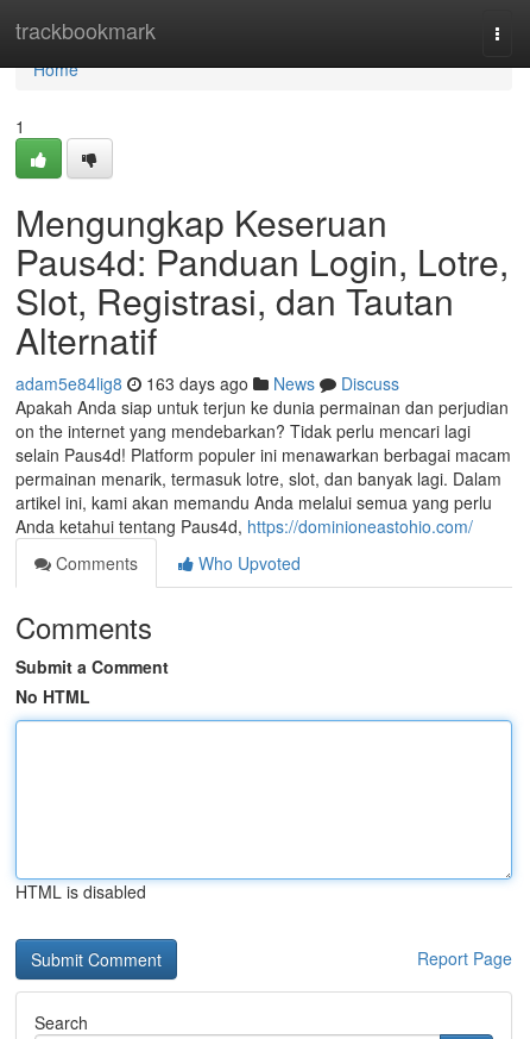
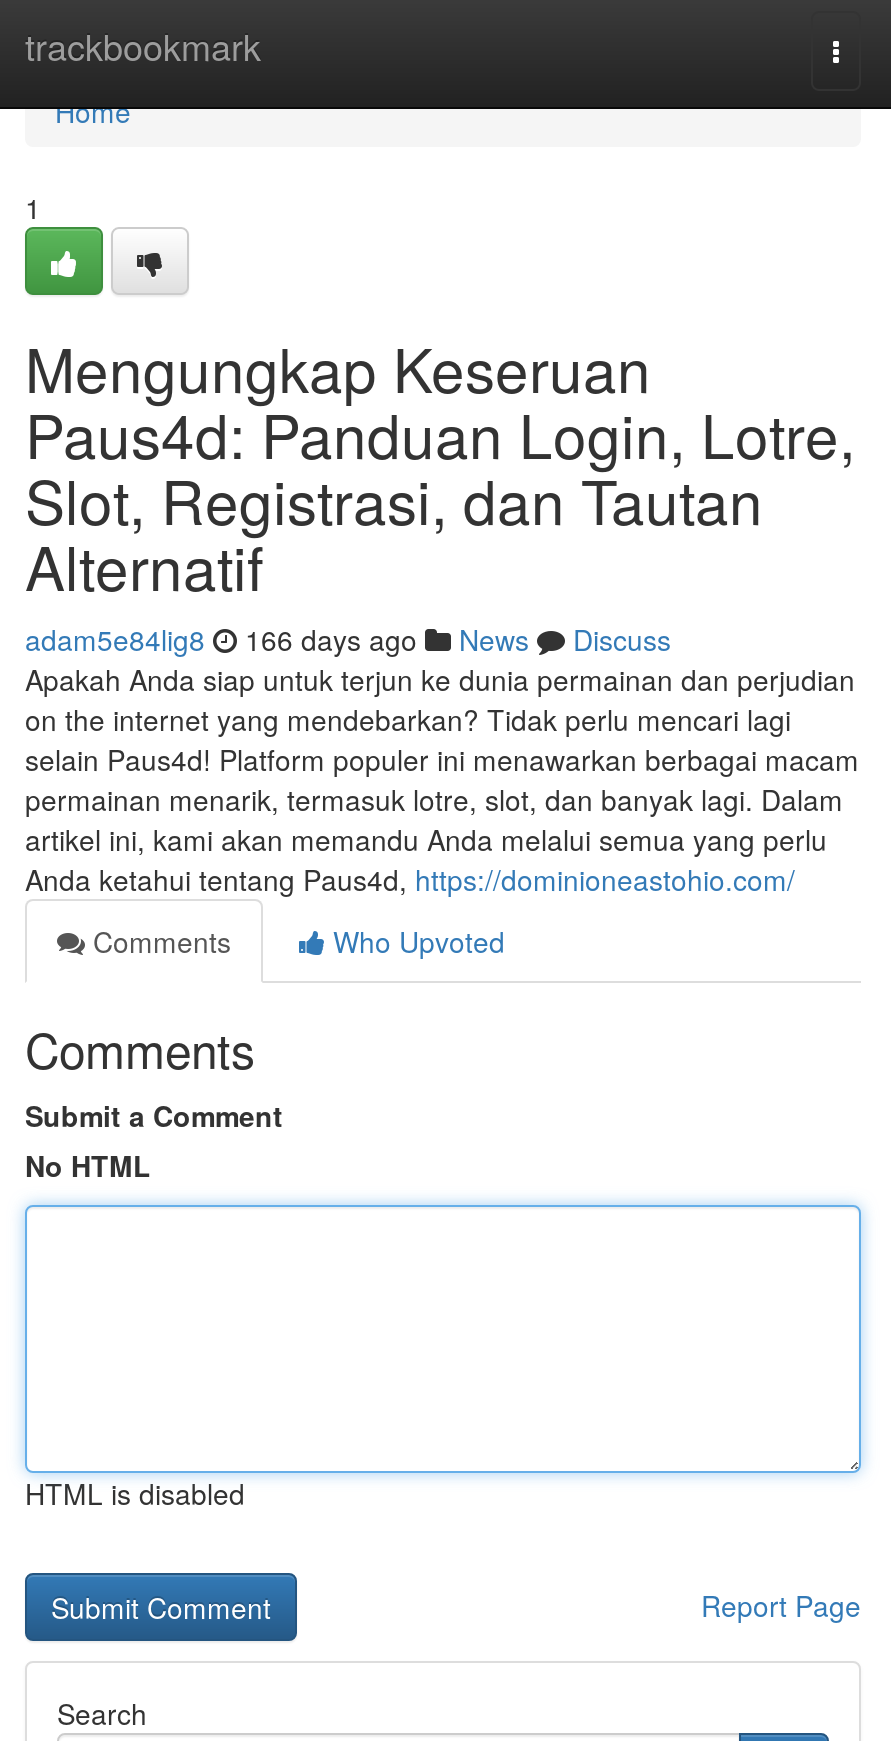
[15,371,399,395] adam5e84lig8 163 days ago News Discuss -> [25,619,671,659] adam5e84lig8 166 days ago News Discuss

